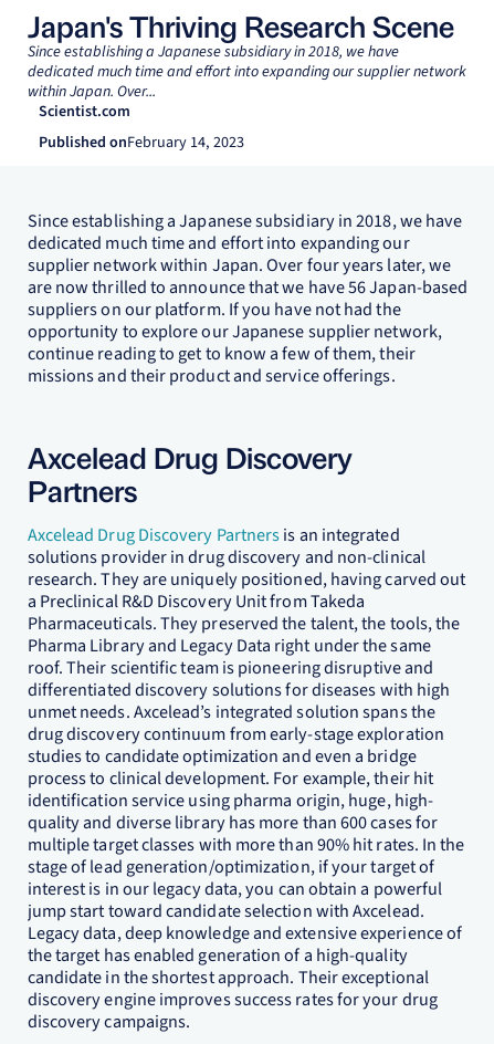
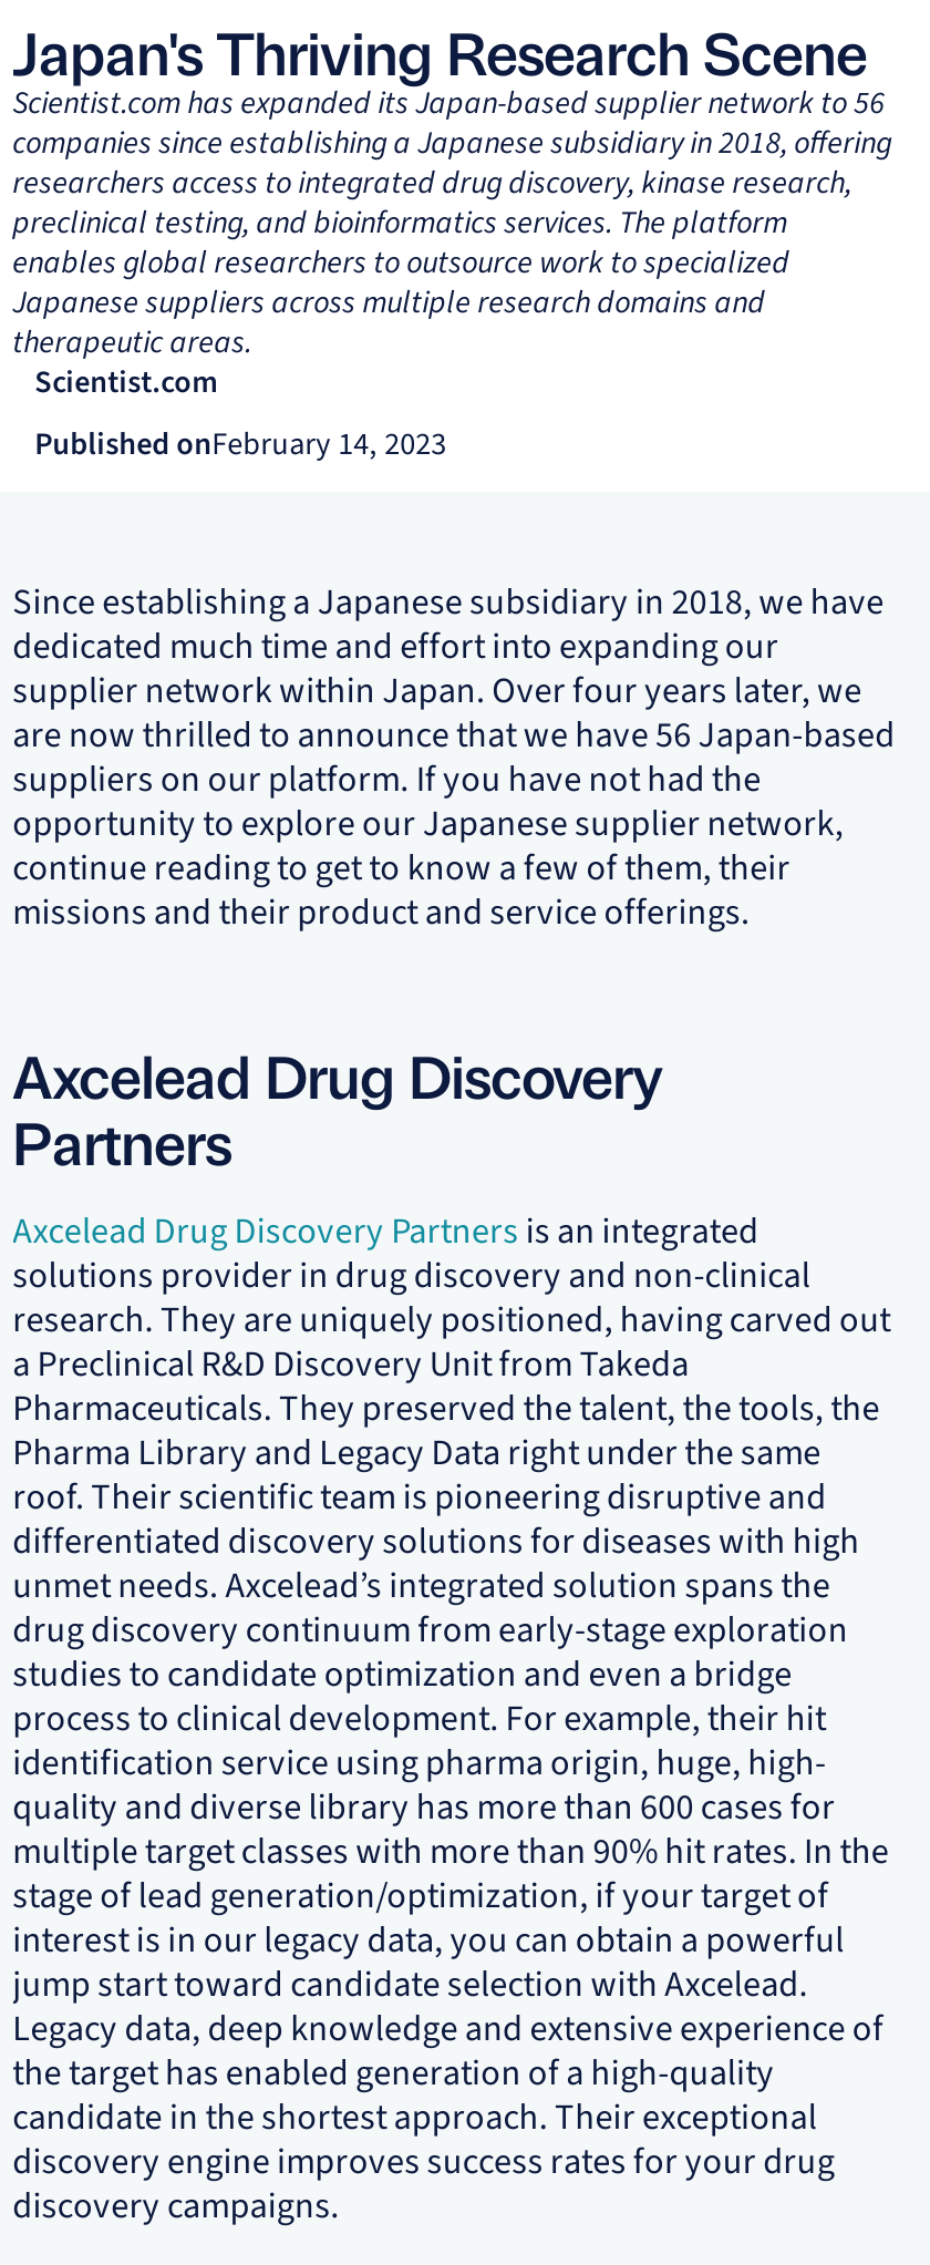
[27,41,466,103] Since establishing a Japanese subsidiary in 2018, we have | dedicated much time and effort into expanding our supplier network | within Japan. Over... -> [12,82,891,366] Scientist.com has expanded its Japan-based supplier network to 56 | companies since establishing a Japanese subsidiary in 2018, offering | researchers access to integrated drug discovery, kinase research, | preclinical testing, and bioinformatics services. The platform | enables global researchers to outsource work to specialized | Japanese suppliers across multiple research domains and | therapeutic areas.

